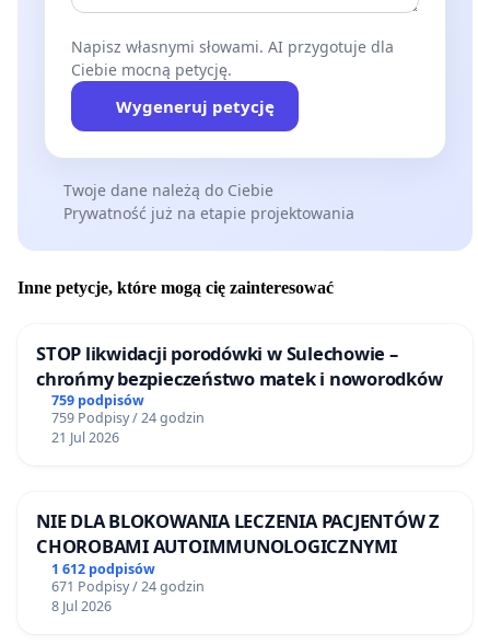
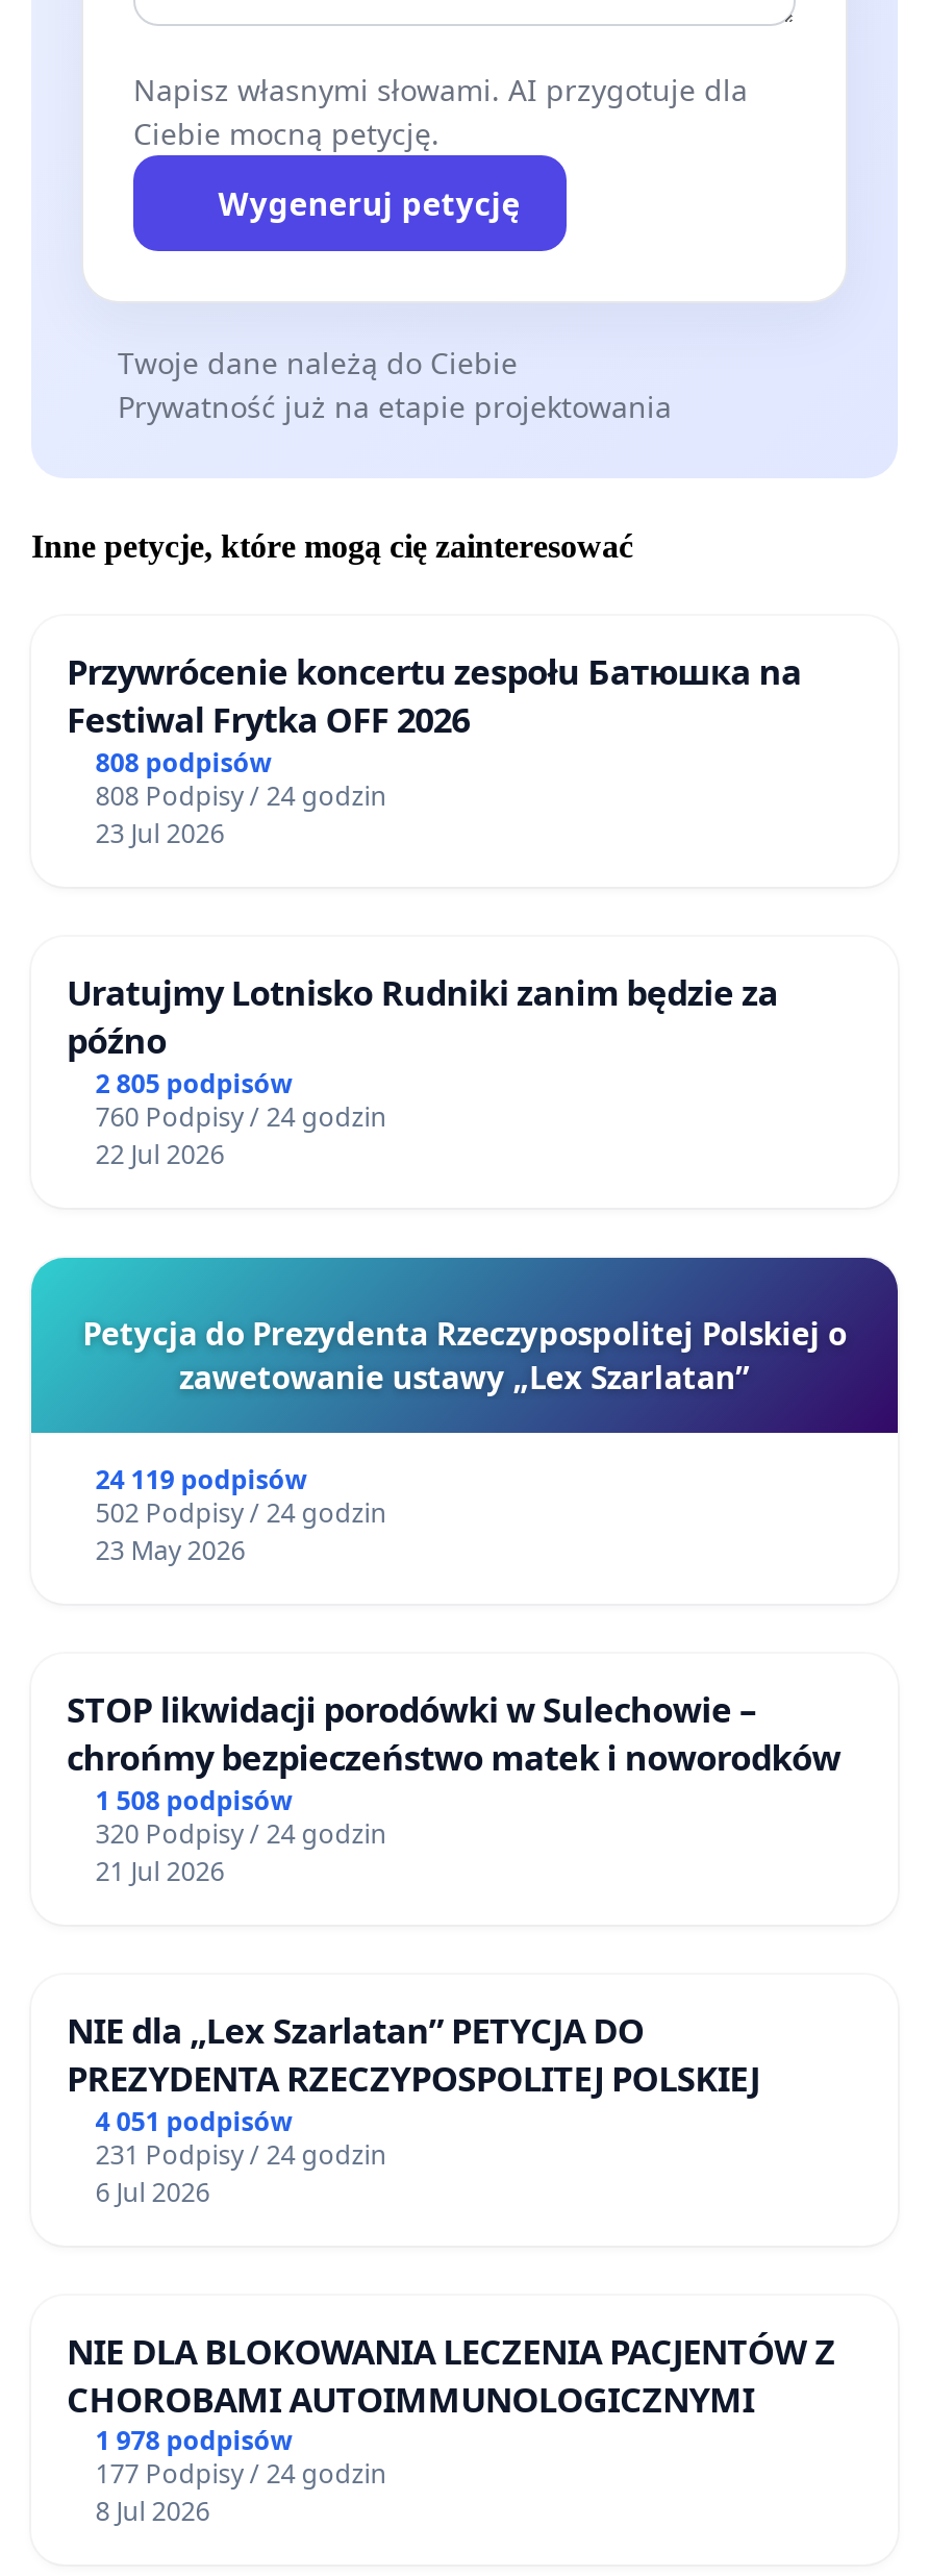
none -> [29,1255,900,1568] [image] | Petycja do Prezydenta Rzeczypospolitej Polskiej o | zawetowanie ustawy „Lex Szarlatan” | 24 119 podpisów | 502 Podpisy / 24 godzin | 23 May 2026
none -> [67,647,802,1172] Przywrócenie koncertu zespołu Батюшка na | Festiwal Frytka OFF 2026 | 808 podpisów | 808 Podpisy / 24 godzin | 23 Jul 2026 | Uratujmy Lotnisko Rudniki zanim będzie za | późno | 2 805 podpisów | 760 Podpisy / 24 godzin | 22 Jul 2026
[51,392,144,410] 759 podpisów -> [95,1782,293,1818] 1 508 podpisów
[51,409,204,428] 759 Podpisy / 24 godzin -> [95,1815,387,1851] 320 Podpisy / 24 godzin
none -> [67,2005,760,2209] NIE dla „Lex Szarlatan” PETYCJA DO | PREZYDENTA RZECZYPOSPOLITEJ POLSKIEJ | 4 051 podpisów | 231 Podpisy / 24 godzin | 6 Jul 2026
[51,560,155,579] 1 612 podpisów -> [95,2423,293,2459] 1 978 podpisów
[51,578,204,596] 671 Podpisy / 24 godzin -> [95,2457,387,2492] 177 Podpisy / 24 godzin

